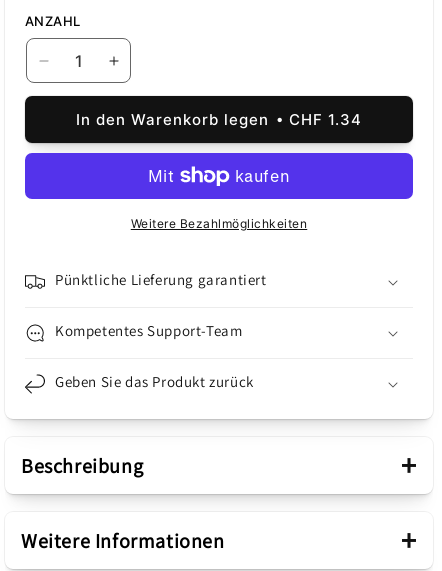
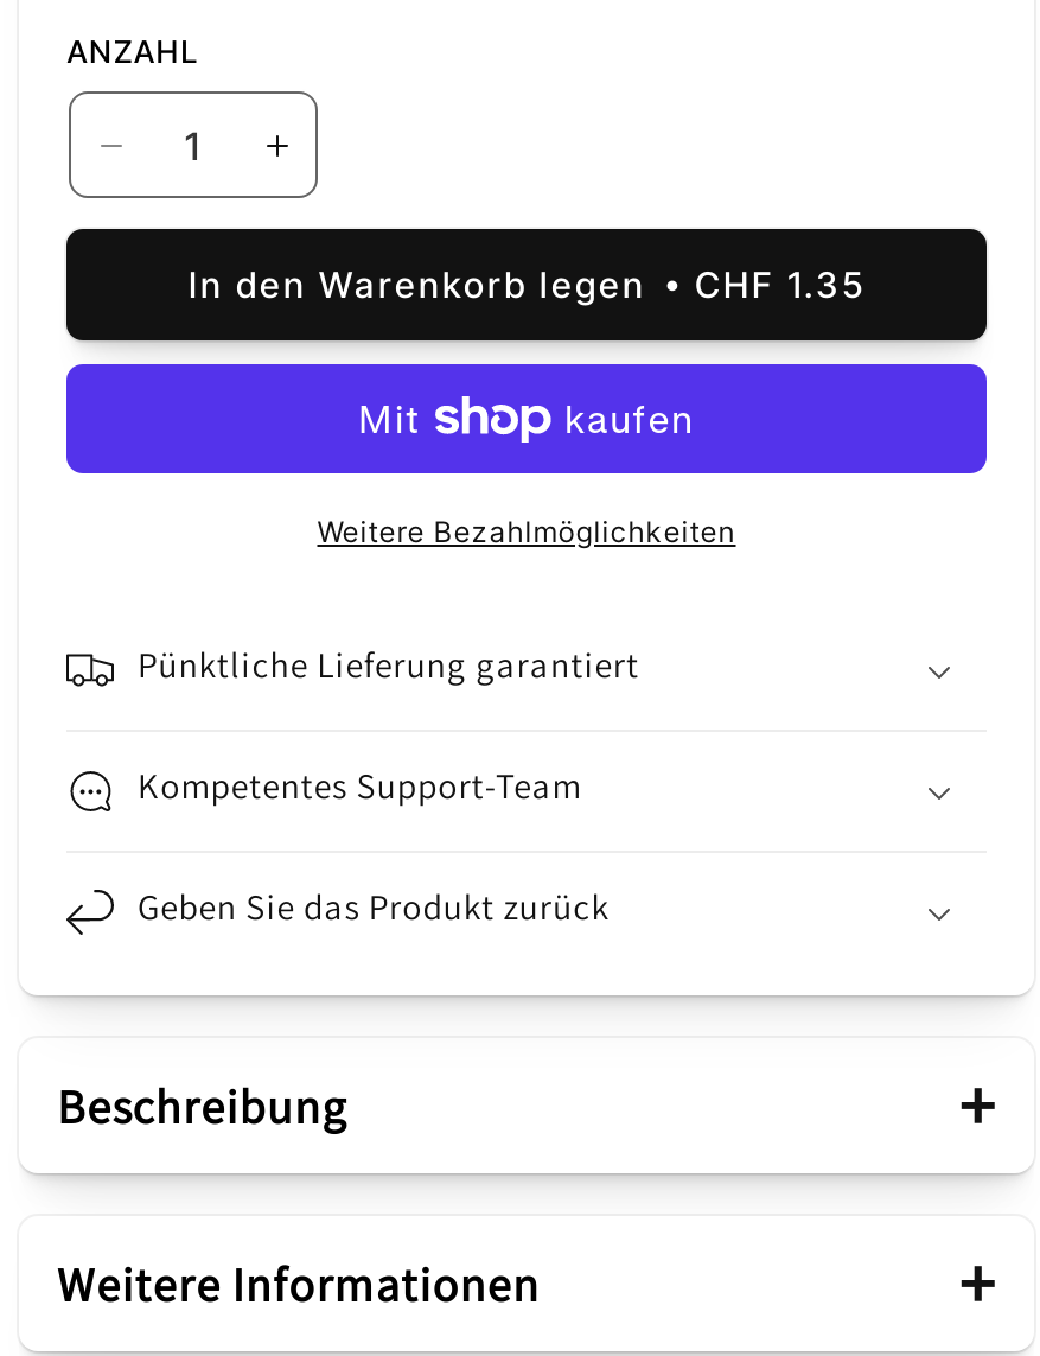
[289,110,362,129] CHF 1.34 -> [694,262,865,307] CHF 1.35

